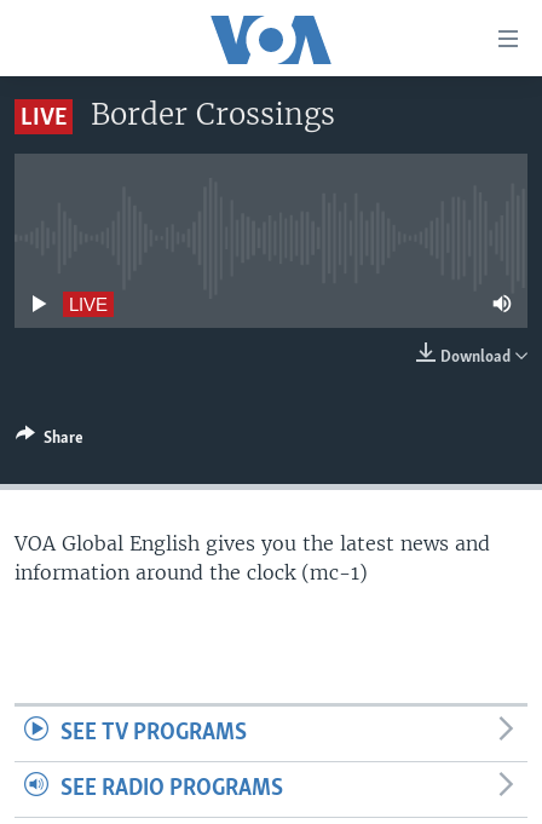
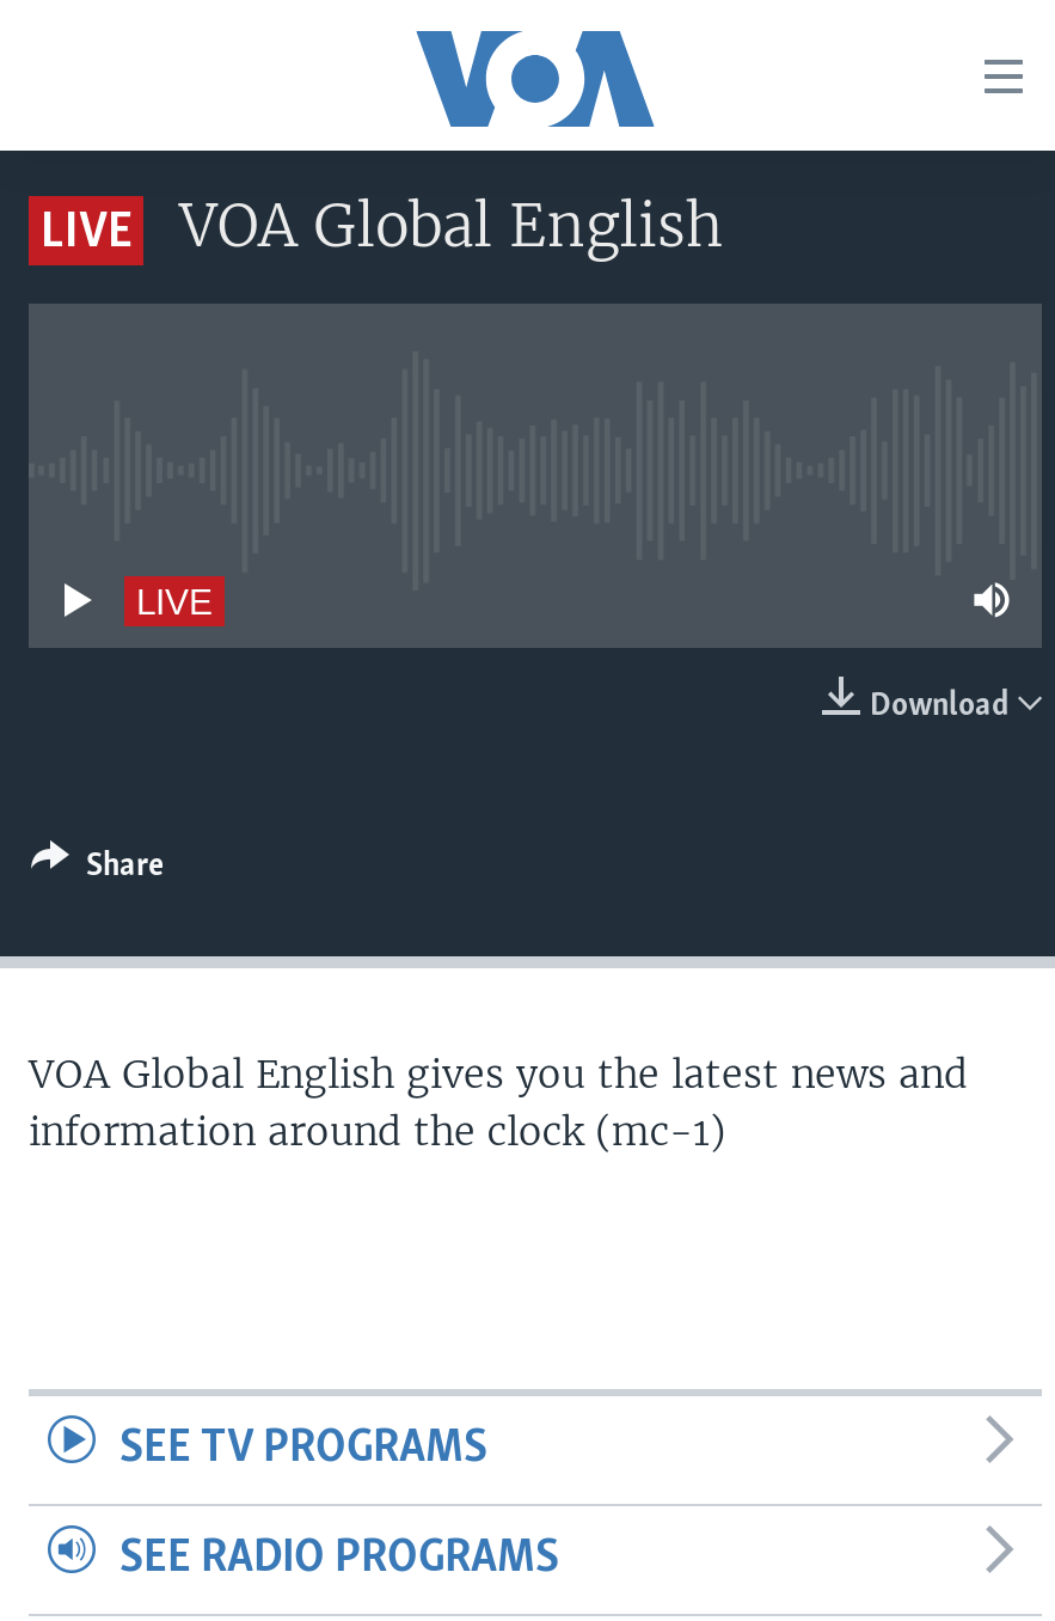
[91,96,335,133] Border Crossings -> [179,189,724,263] VOA Global English

